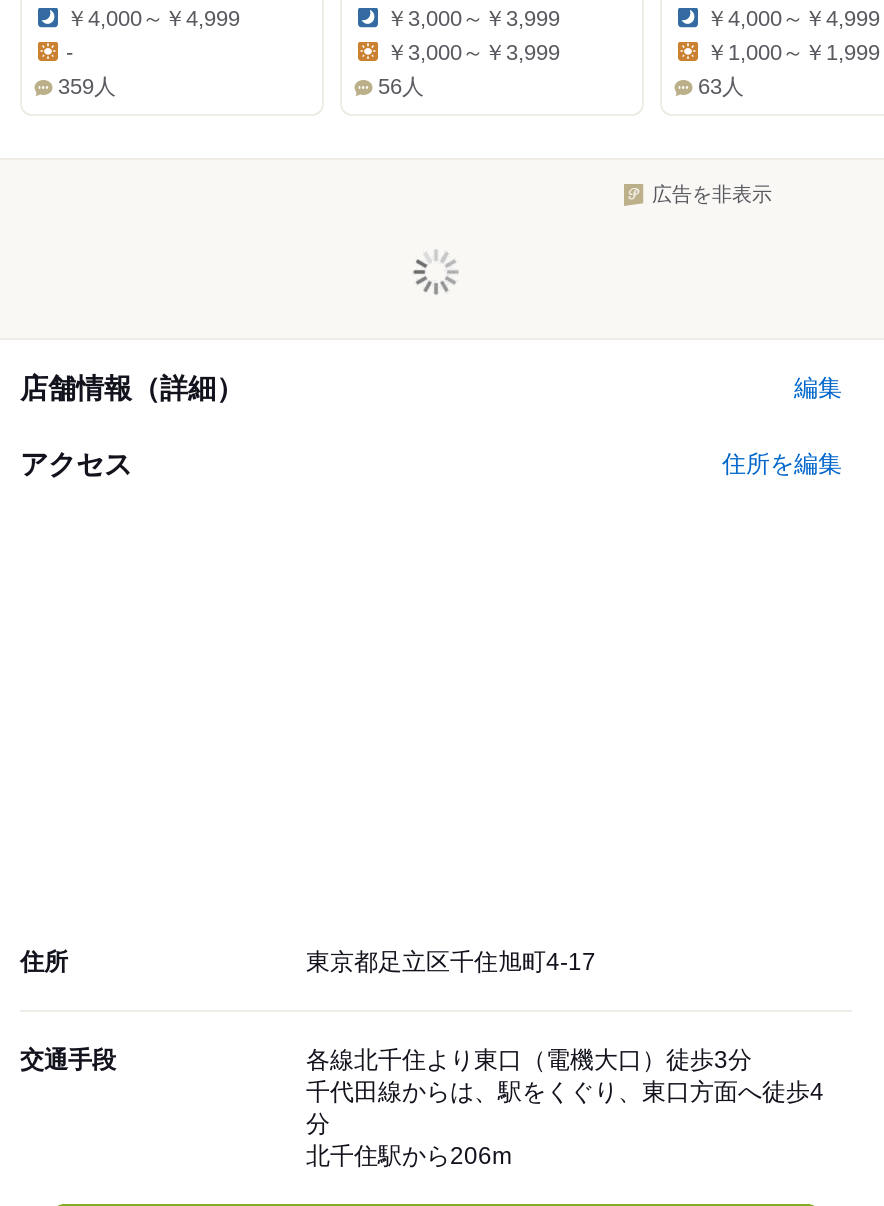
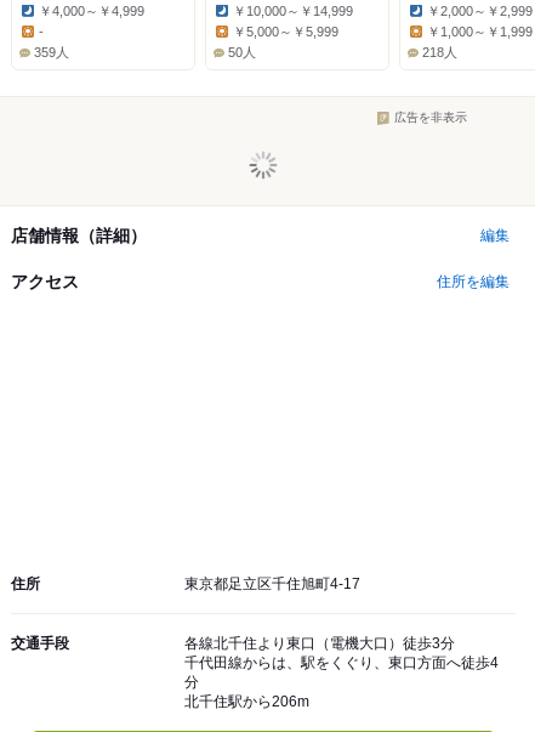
[386,7,560,31] ￥3,000～￥3,999 -> [233,4,353,19] ￥10,000～￥14,999
[706,7,880,31] ￥4,000～￥4,999 -> [427,4,533,19] ￥2,000～￥2,999
[378,41,560,99] ￥3,000～￥3,999 | 56人 -> [228,25,338,60] ￥5,000～￥5,999 | 50人
[698,75,744,99] 63人 -> [422,45,457,60] 218人

